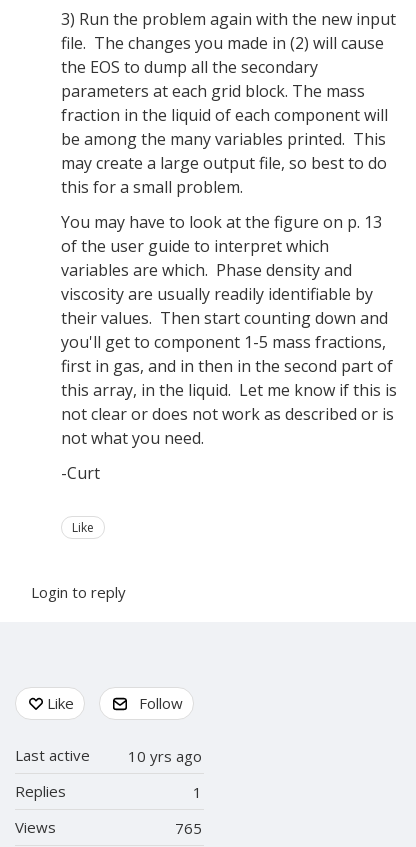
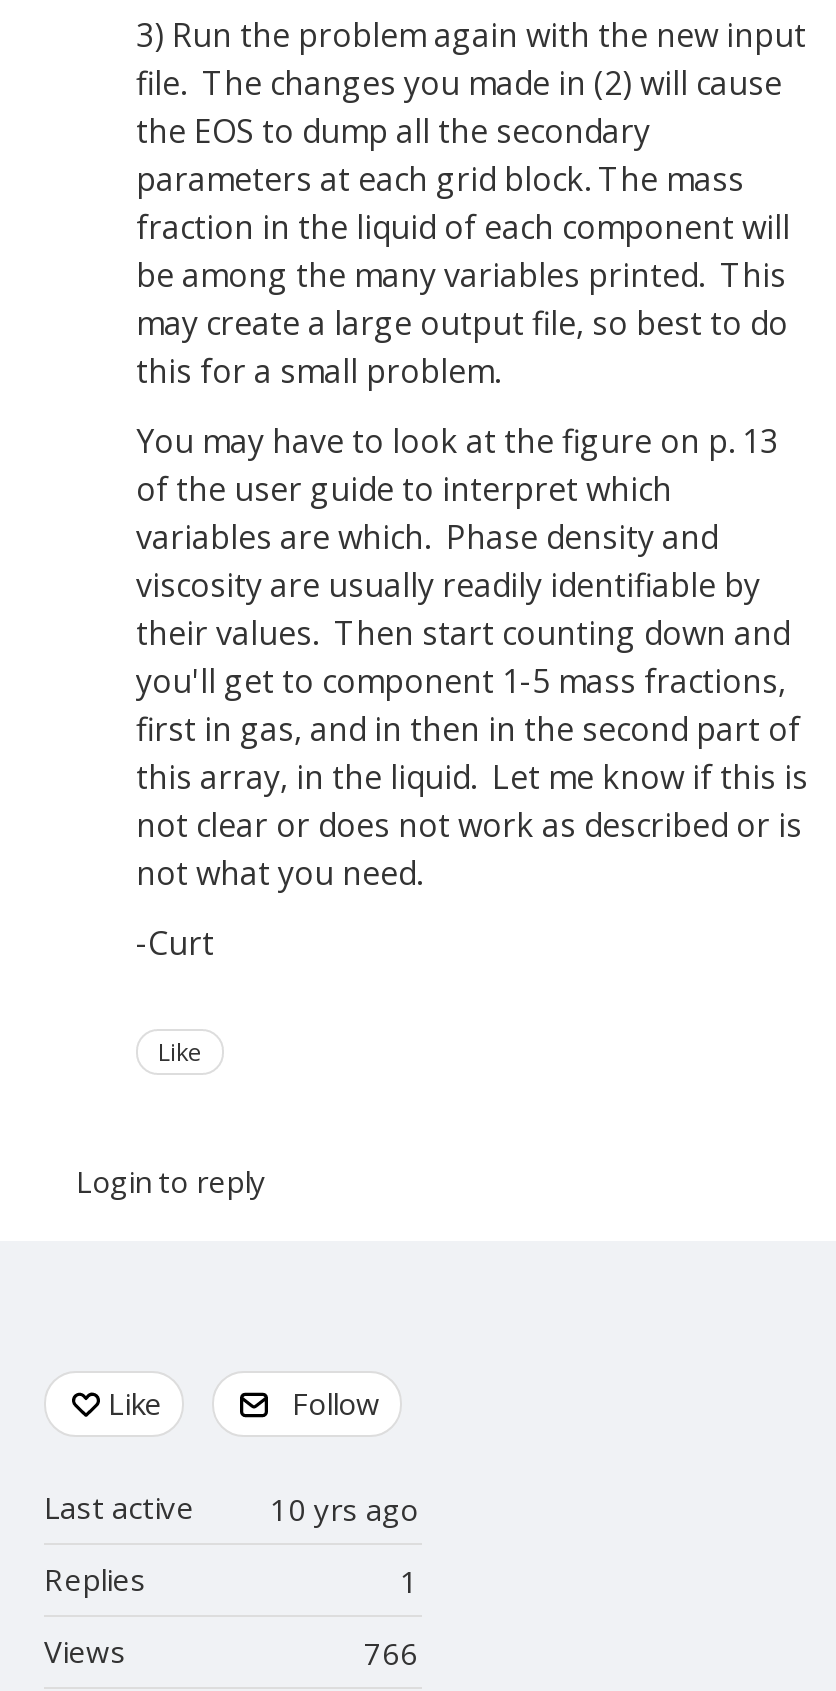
[175,818,202,838] 765 -> [364,1633,418,1673] 766

